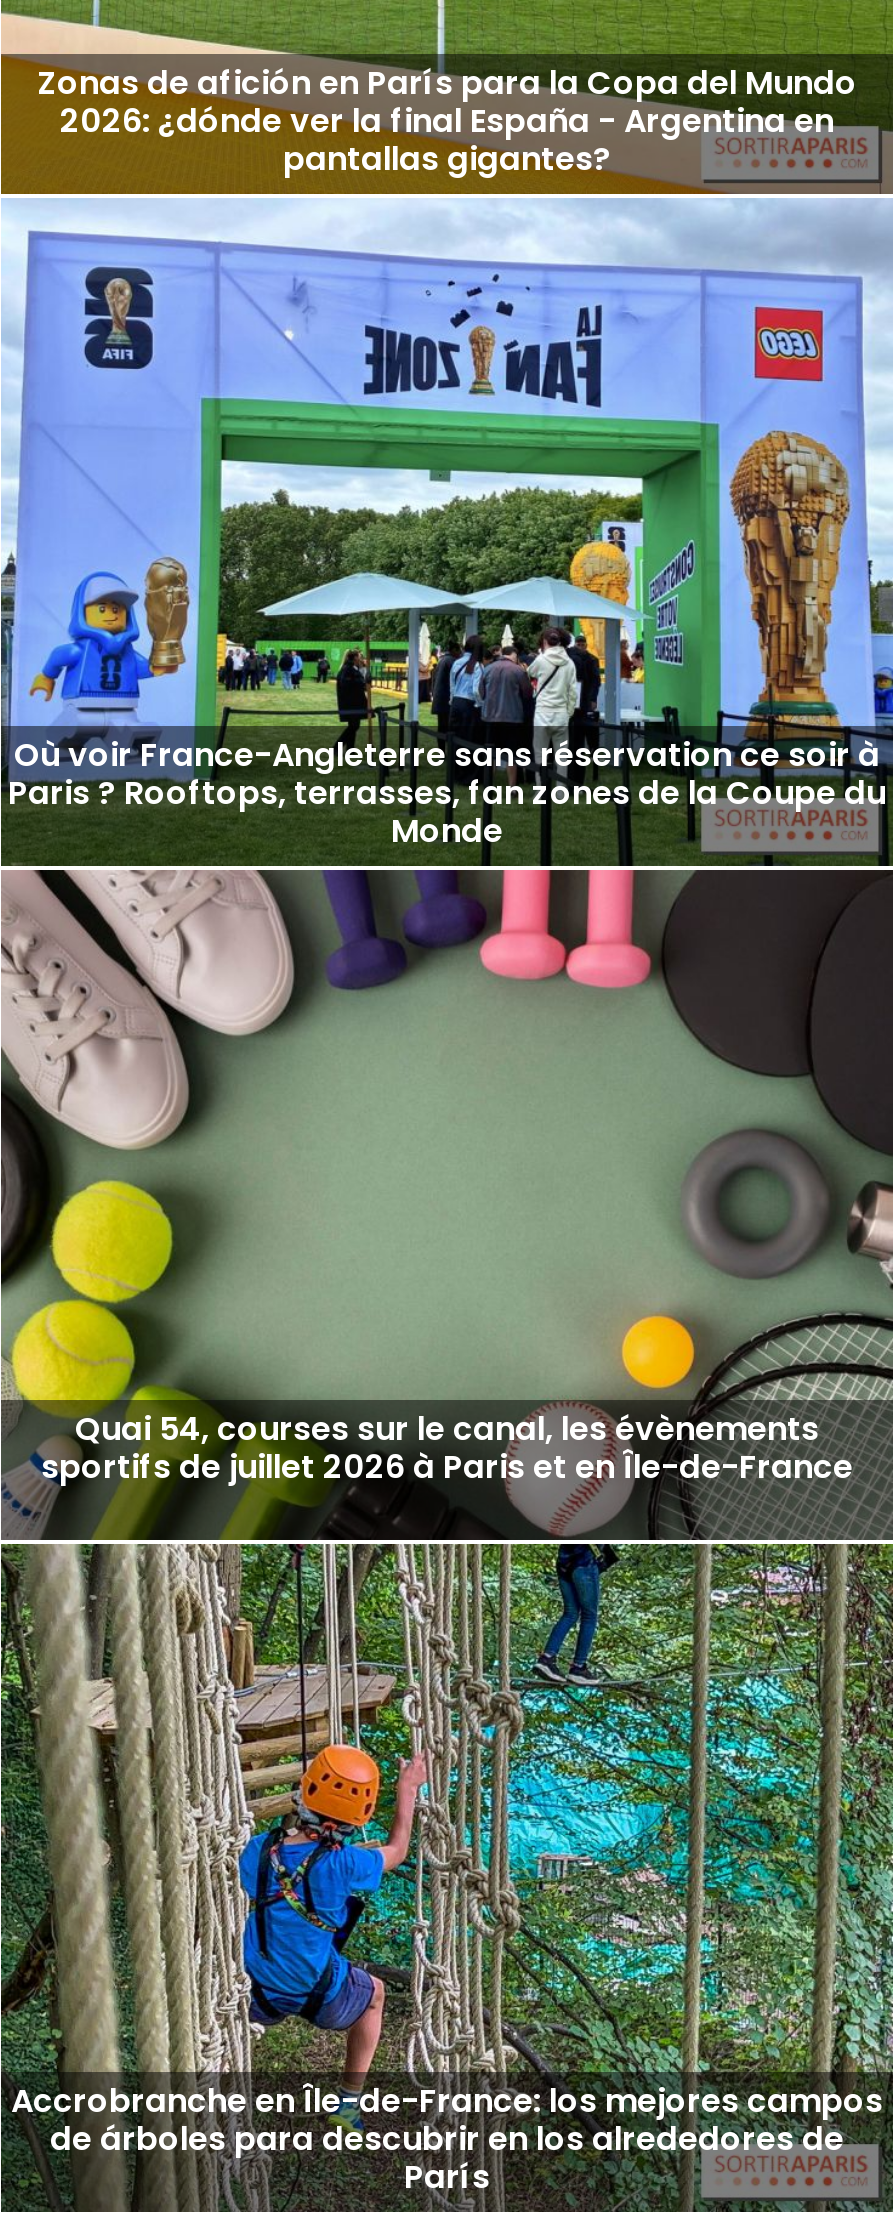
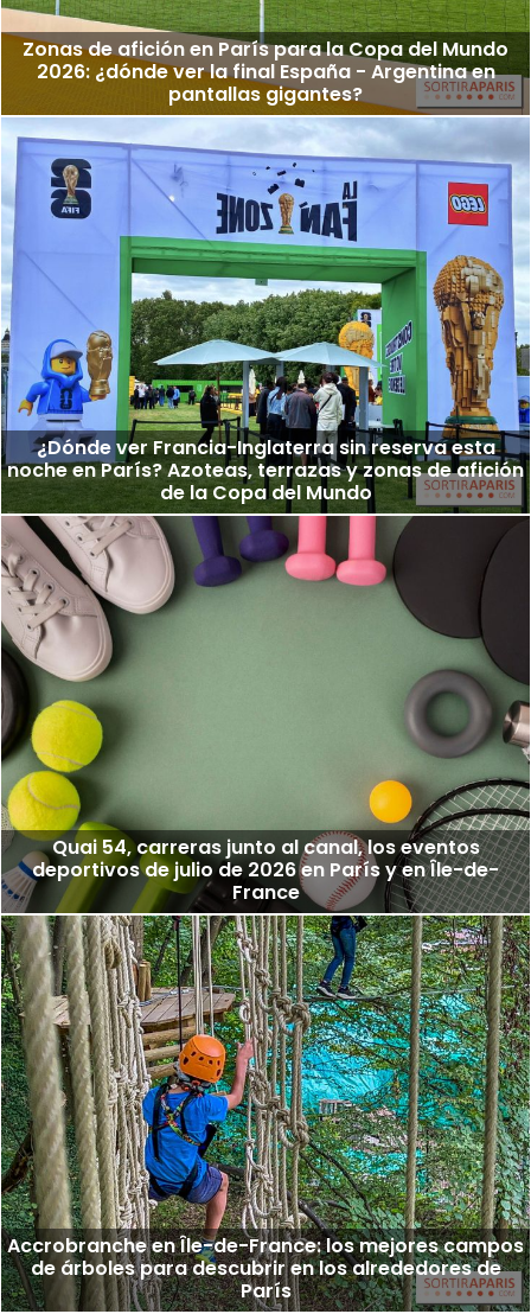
[8,732,886,854] Où voir France-Angleterre sans réservation ce soir à | Paris ? Rooftops, terrasses, fan zones de la Coupe du | Monde -> [7,434,524,507] ¿Dónde ver Francia-Inglaterra sin reserva esta | noche en París? Azoteas, terrazas y zonas de afición | de la Copa del Mundo
[41,1405,853,1489] Quai 54, courses sur le canal, les évènements | sportifs de juillet 2026 à Paris et en Île-de-France -> [32,833,499,906] Quai 54, carreras junto al canal, los eventos | deportivos de julio de 2026 en París y en Île-de- | France

